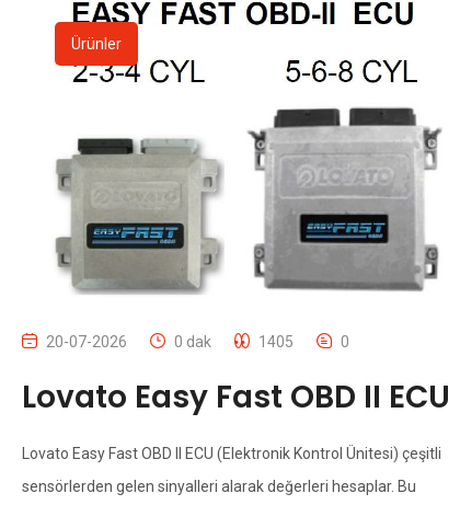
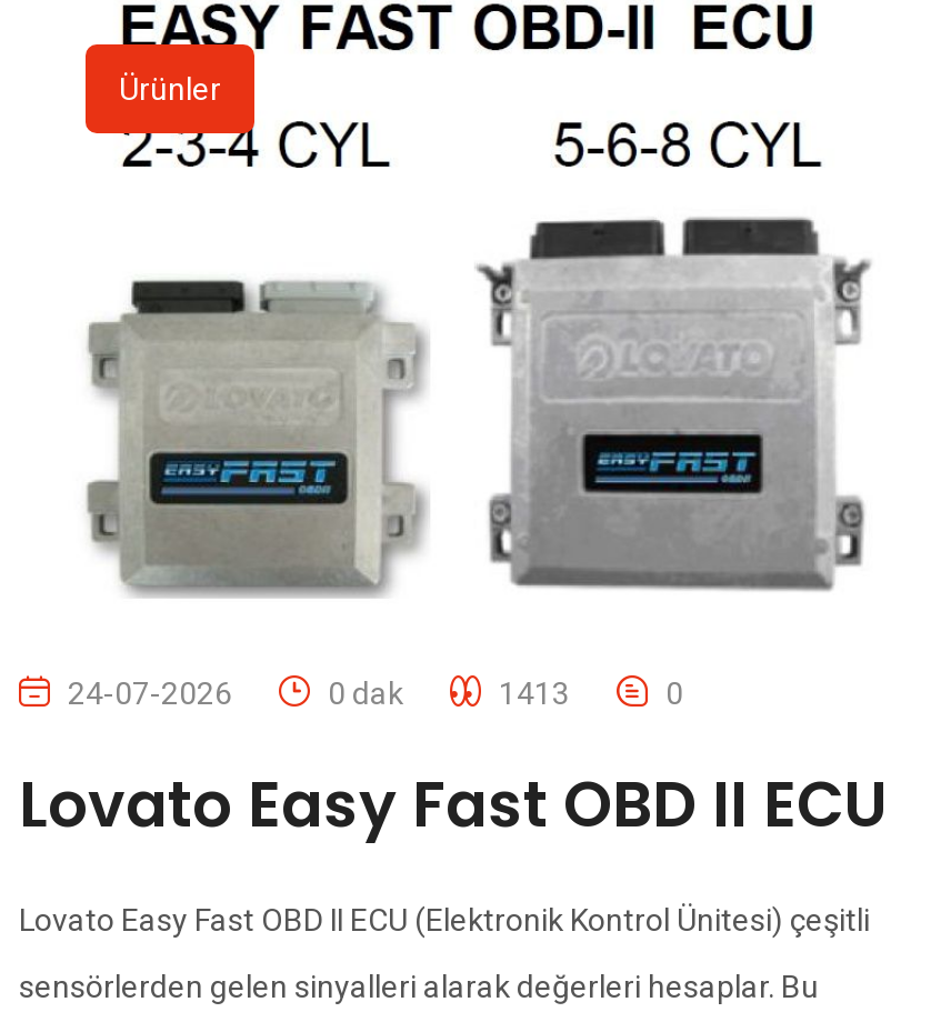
[46,333,127,350] 20-07-2026 -> [68,675,232,710] 24-07-2026
[258,333,294,350] 1405 -> [499,675,570,710] 1413

